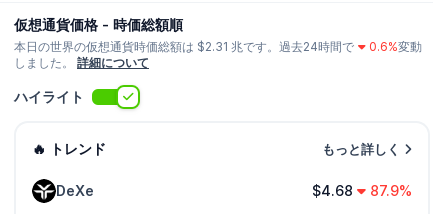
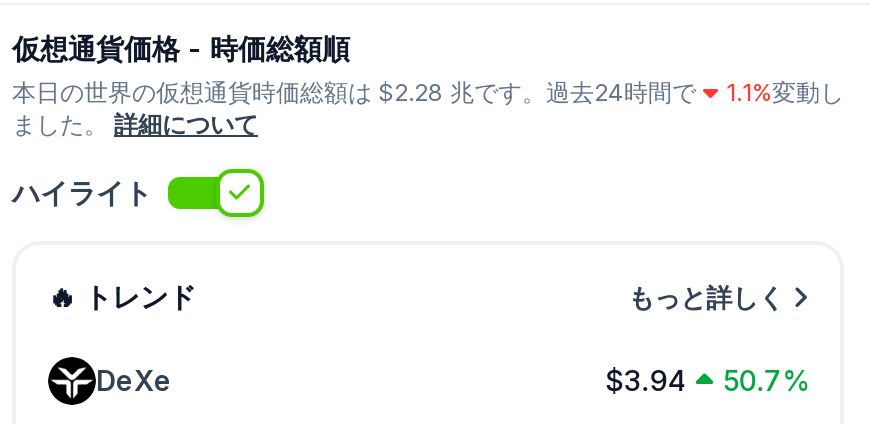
[14,39,422,70] 本日の世界の仮想通貨時価総額は $2.31 兆です。過去24時間で | 0.6%変動 | しました。詳細について -> [12,77,844,139] 本日の世界の仮想通貨時価総額は $2.28 兆です。過去24時間で | 1.1%変動し | ました。詳細について
[312,182,412,199] $4.68 | 87.9% -> [605,363,808,397] $3.94 | 50.7%

